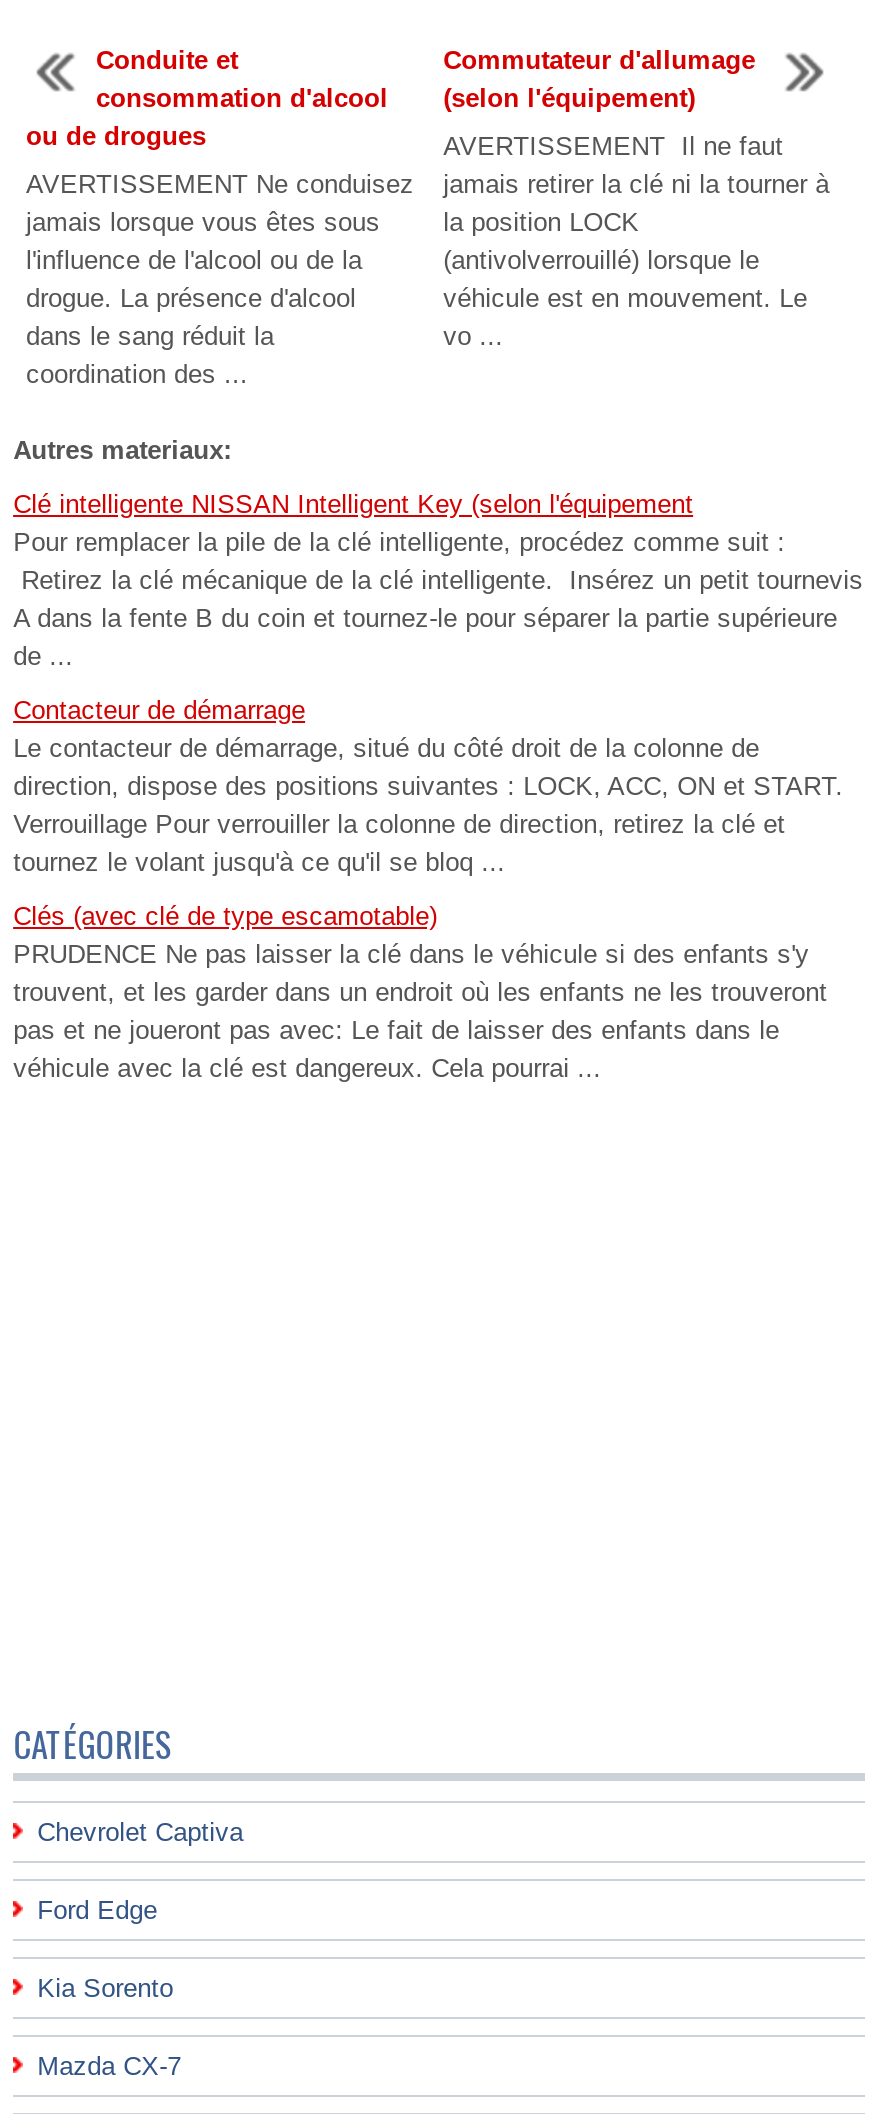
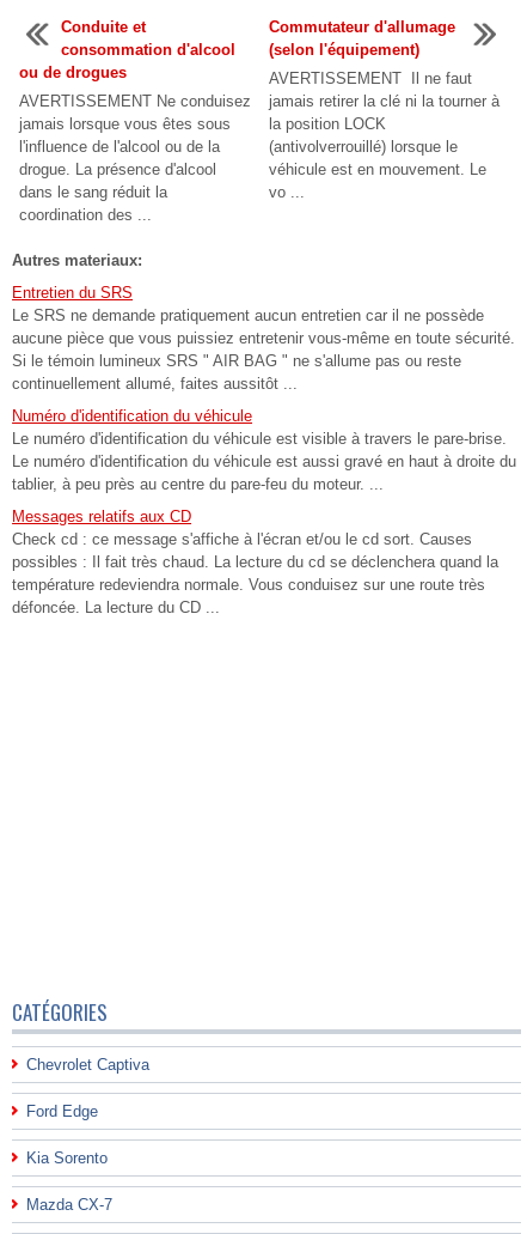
[13,490,863,672] Clé intelligente NISSAN Intelligent Key (selon l'équipement | Pour remplacer la pile de la clé intelligente, procédez comme suit : | Retirez la clé mécanique de la clé intelligente. Insérez un petit tournevis | A dans la fente B du coin et tournez-le pour séparer la partie supérieure | de ... -> [12,284,515,393] Entretien du SRS | Le SRS ne demande pratiquement aucun entretien car il ne possède | aucune pièce que vous puissiez entretenir vous-même en toute sécurité. | Si le témoin lumineux SRS " AIR BAG " ne s'allume pas ou reste | continuellement allumé, faites aussitôt ...
[13,696,843,878] Contacteur de démarrage | Le contacteur de démarrage, situé du côté droit de la colonne de | direction, dispose des positions suivantes : LOCK, ACC, ON et START. | Verrouillage Pour verrouiller la colonne de direction, retirez la clé et | tournez le volant jusqu'à ce qu'il se bloq ... -> [12,407,516,493] Numéro d'identification du véhicule | Le numéro d'identification du véhicule est visible à travers le pare-brise. | Le numéro d'identification du véhicule est aussi gravé en haut à droite du | tablier, à peu près au centre du pare-feu du moteur. ...
[13,902,827,1084] Clés (avec clé de type escamotable) | PRUDENCE Ne pas laisser la clé dans le véhicule si des enfants s'y | trouvent, et les garder dans un endroit où les enfants ne les trouveront | pas et ne joueront pas avec: Le fait de laisser des enfants dans le | véhicule avec la clé est dangereux. Cela pourrai ... -> [12,508,498,617] Messages relatifs aux CD | Check cd : ce message s'affiche à l'écran et/ou le cd sort. Causes | possibles : Il fait très chaud. La lecture du cd se déclenchera quand la | température redeviendra normale. Vous conduisez sur une route très | défoncée. La lecture du CD ...

